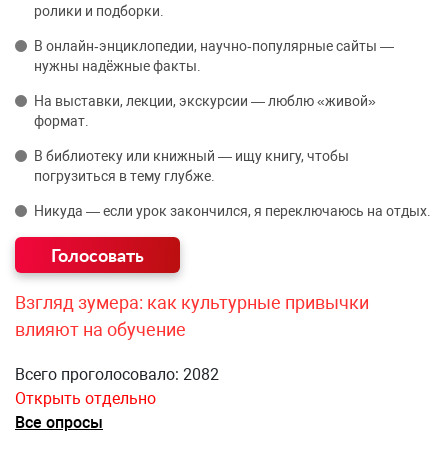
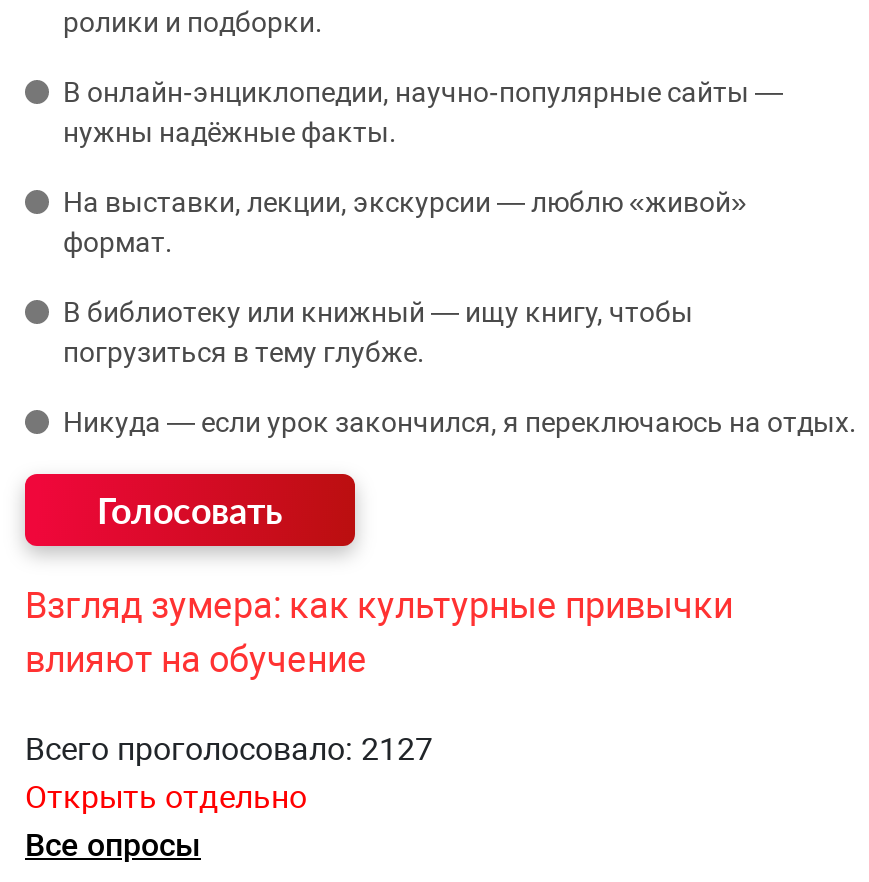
[15,365,219,384] Всего проголосовало: 2082 -> [25,730,433,768] Всего проголосовало: 2127

